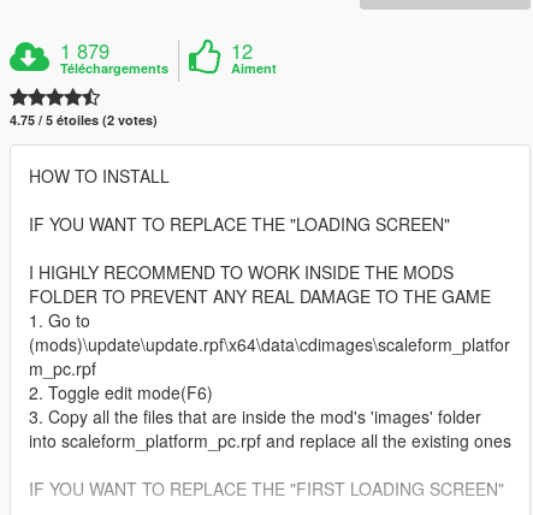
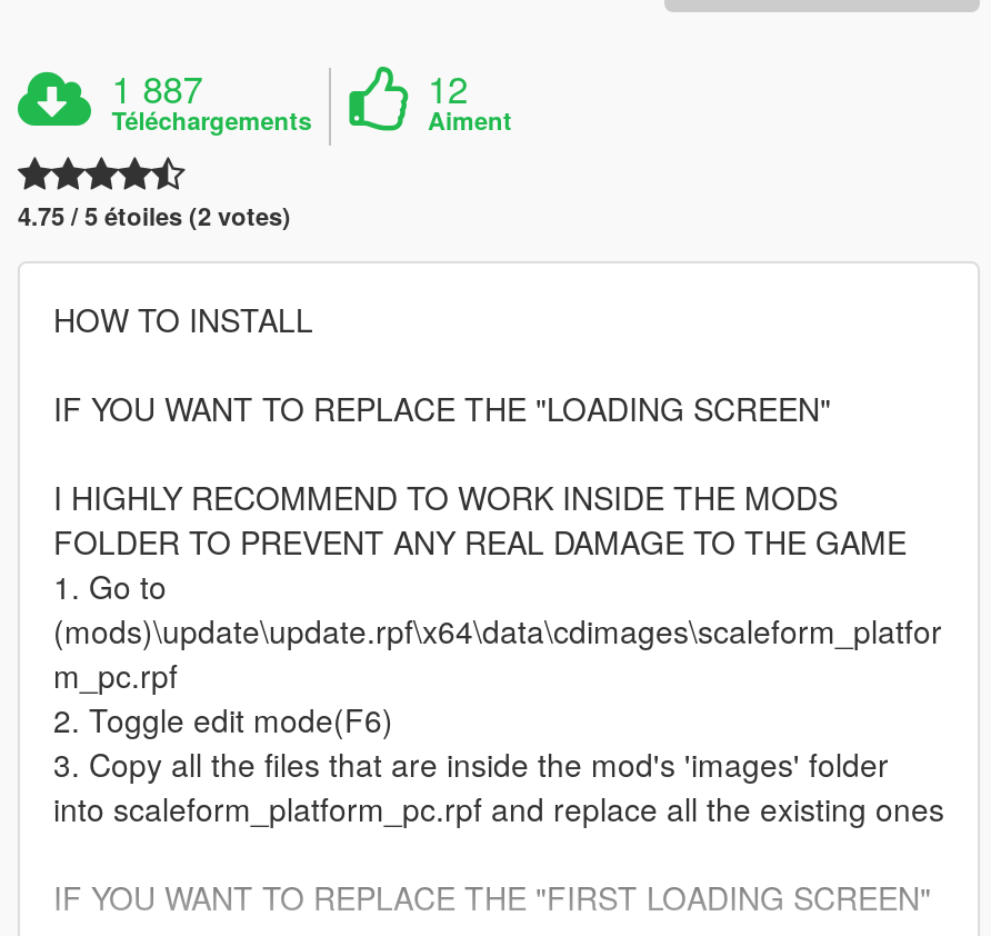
[60,36,110,65] 1 879 -> [112,62,203,115] 1 887

